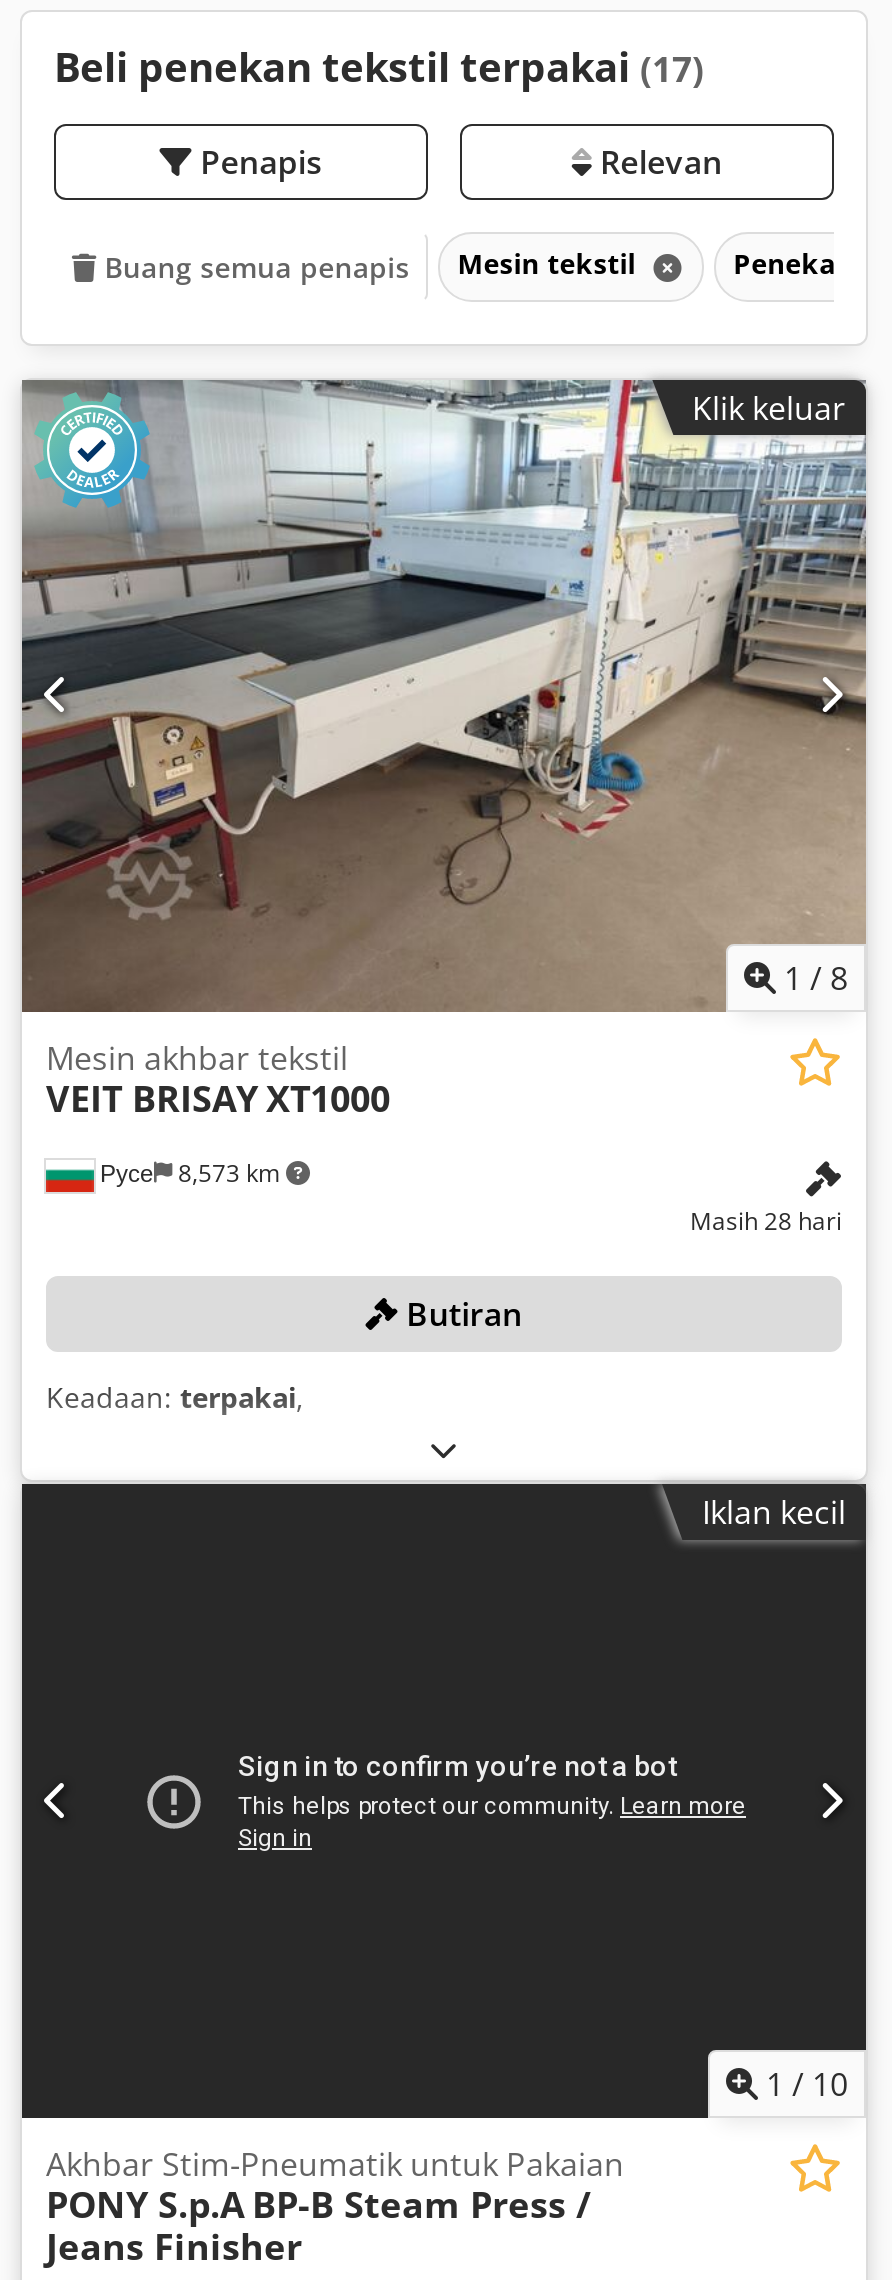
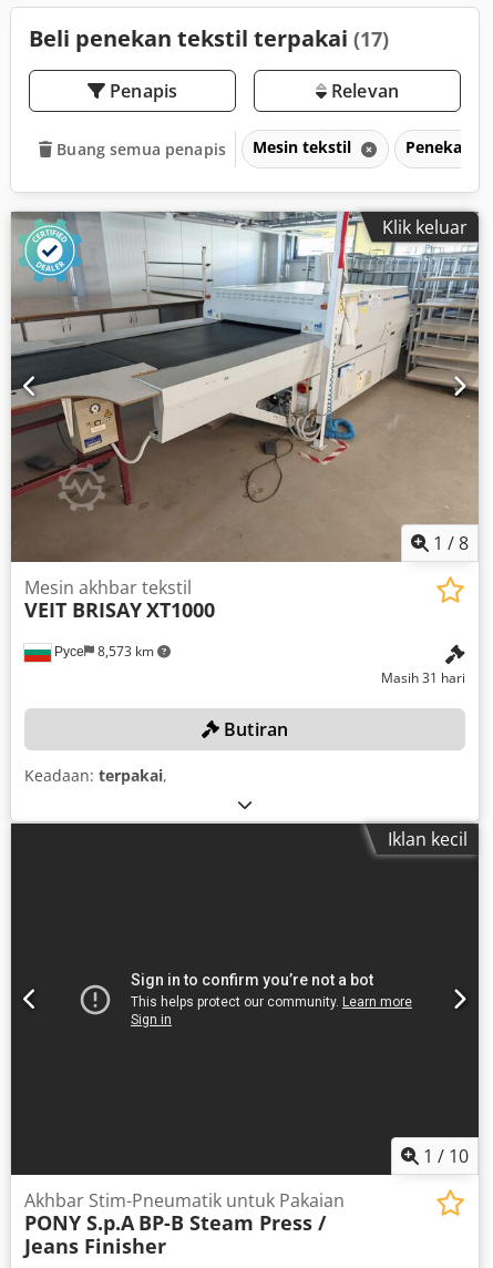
[690,1204,842,1238] Masih 28 hari -> [381,668,465,687] Masih 31 hari

